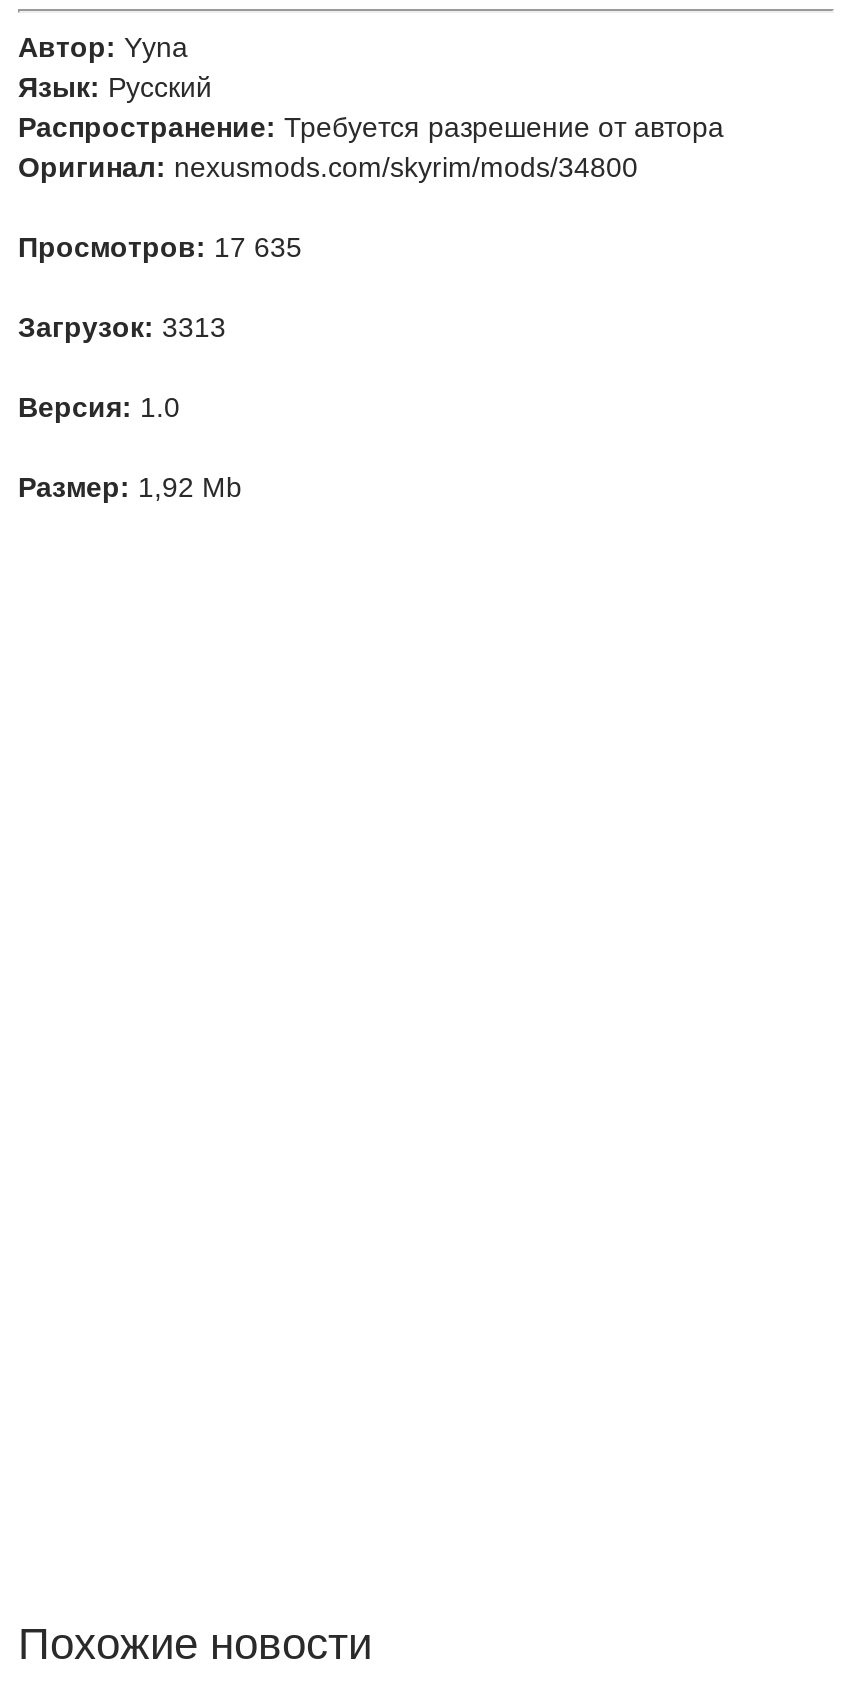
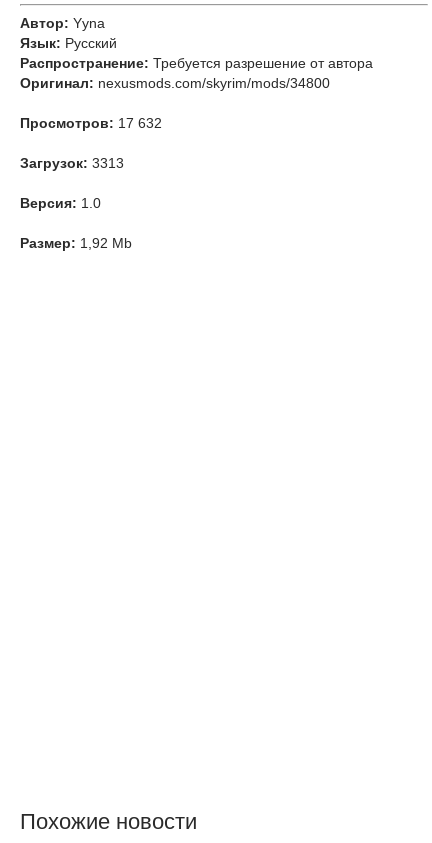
[18,231,302,263] Просмотров: 17 635 -> [20,115,162,131] Просмотров: 17 632

